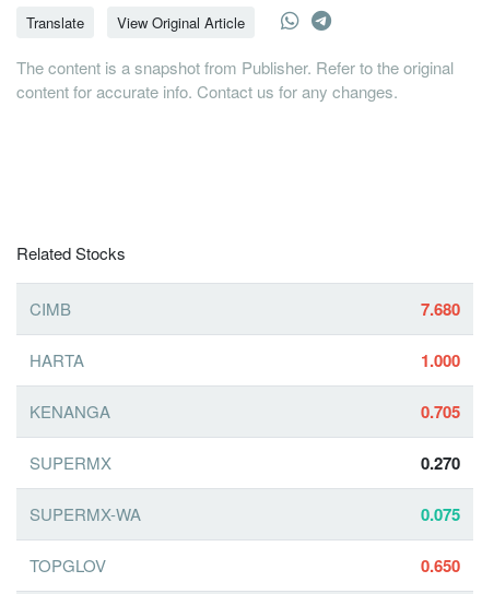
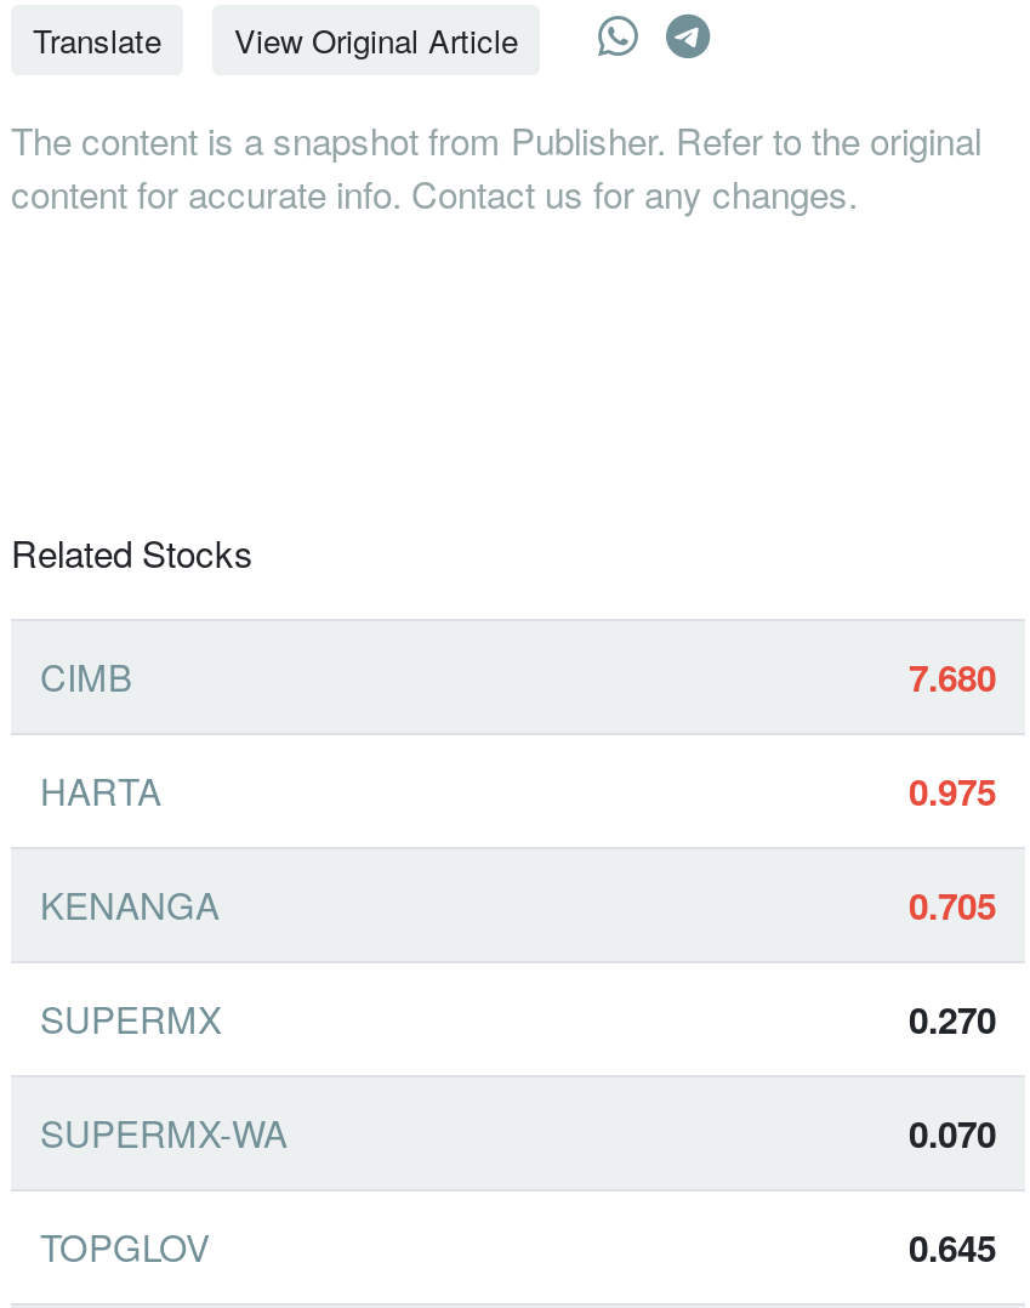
[421,349,460,373] 1.000 -> [909,765,996,818] 0.975
[421,502,460,527] 0.075 -> [909,1107,996,1160] 0.070
[421,554,460,578] 0.650 -> [909,1221,996,1275] 0.645

